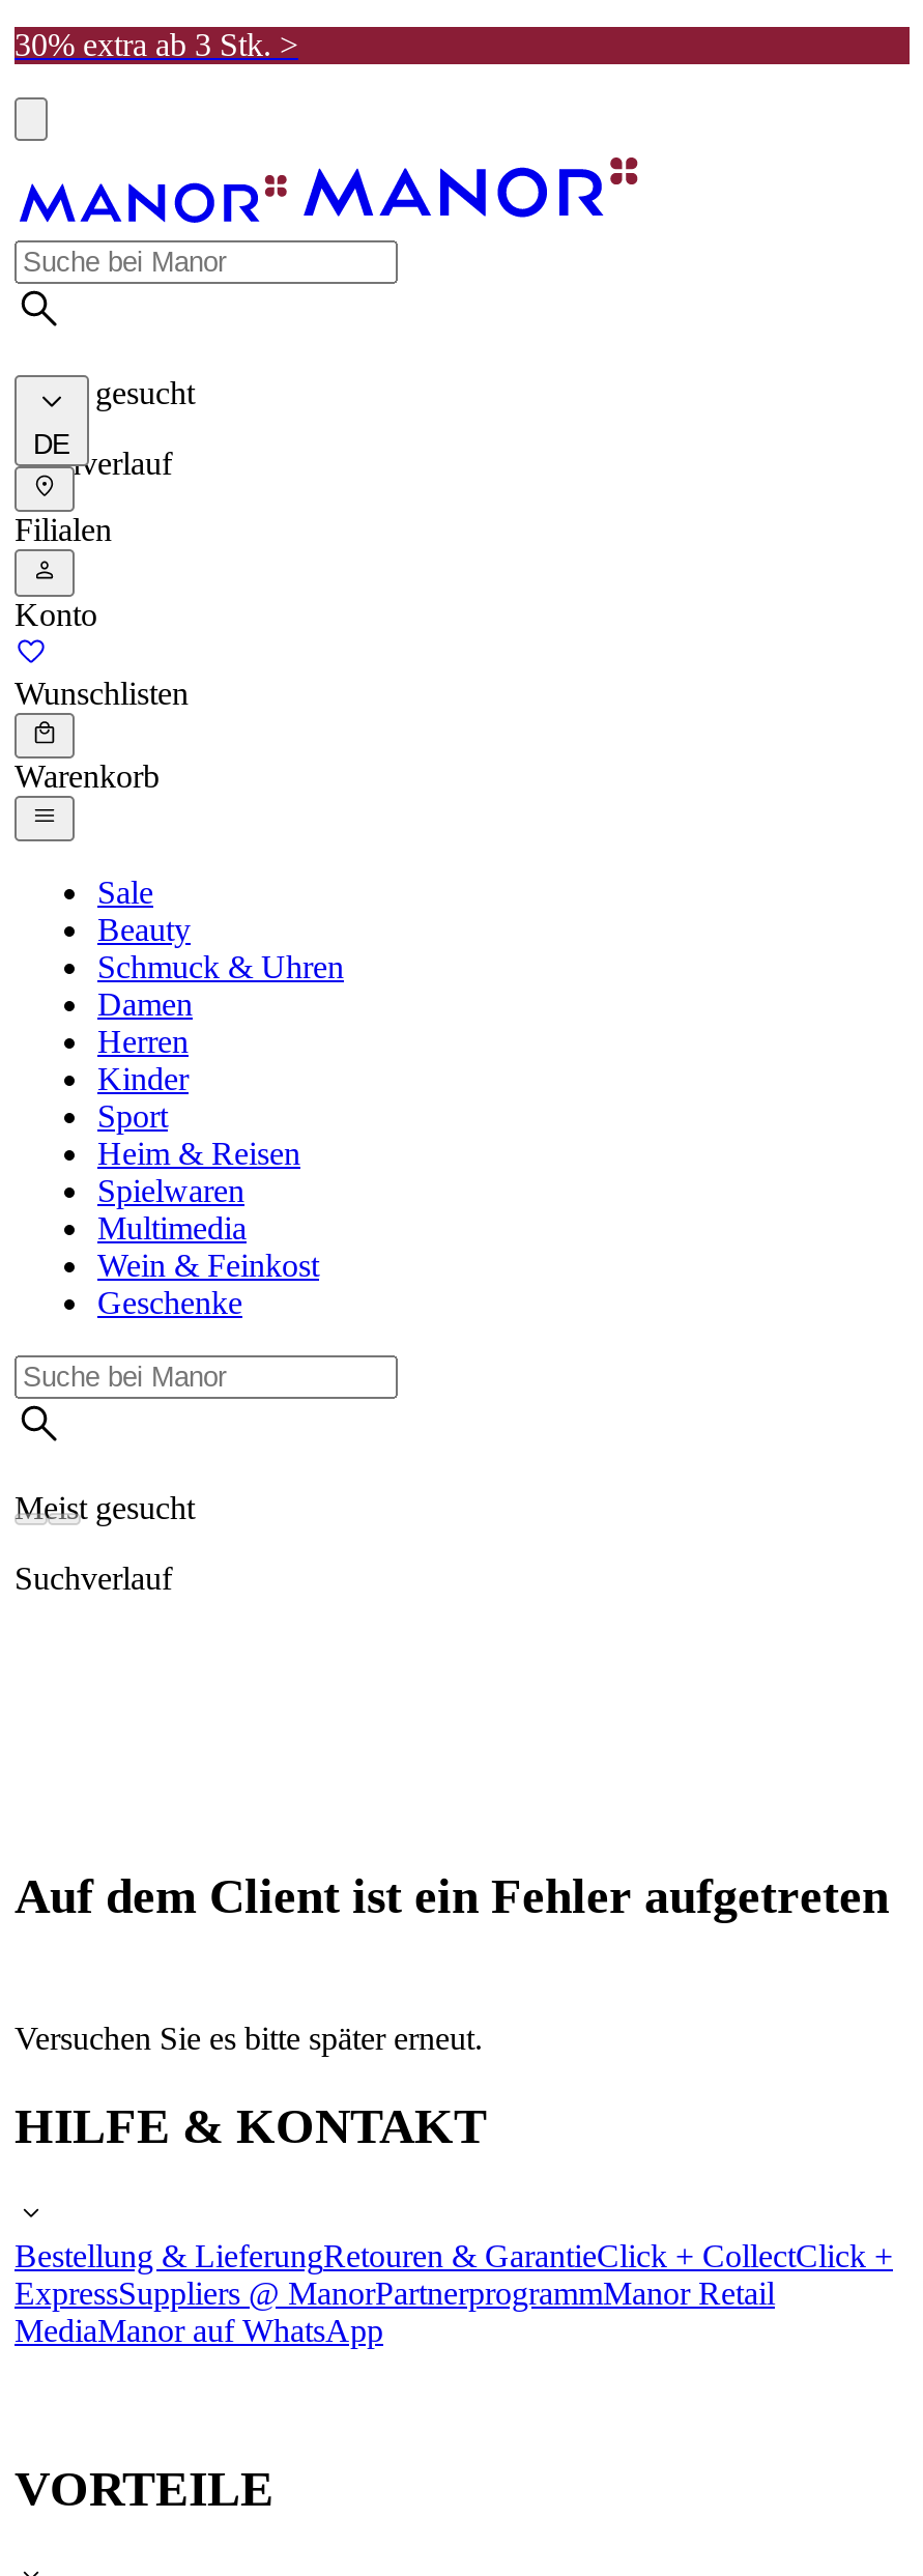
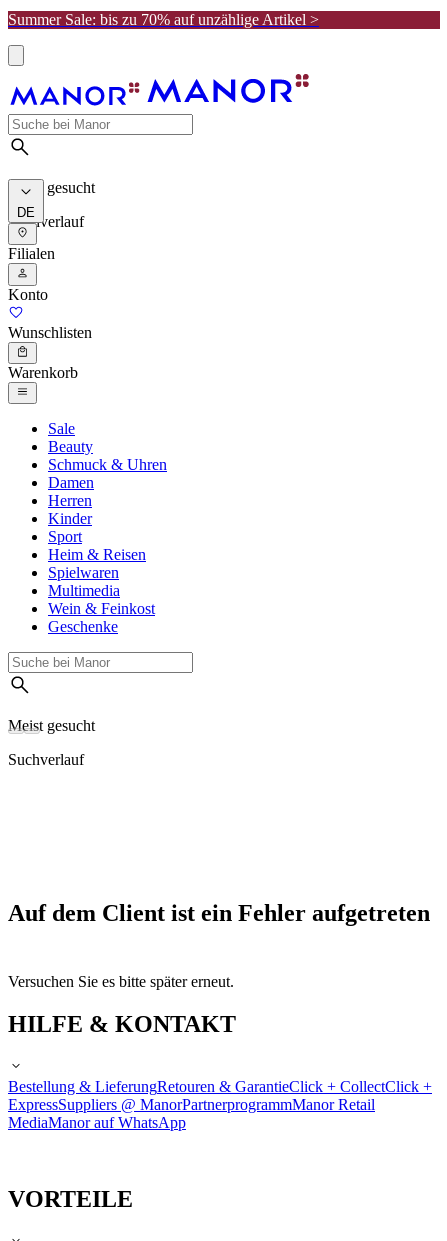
[15,27,298,62] 30% extra ab 3 Stk. > -> [8,11,319,28] Summer Sale: bis zu 70% auf unzählige Artikel >

